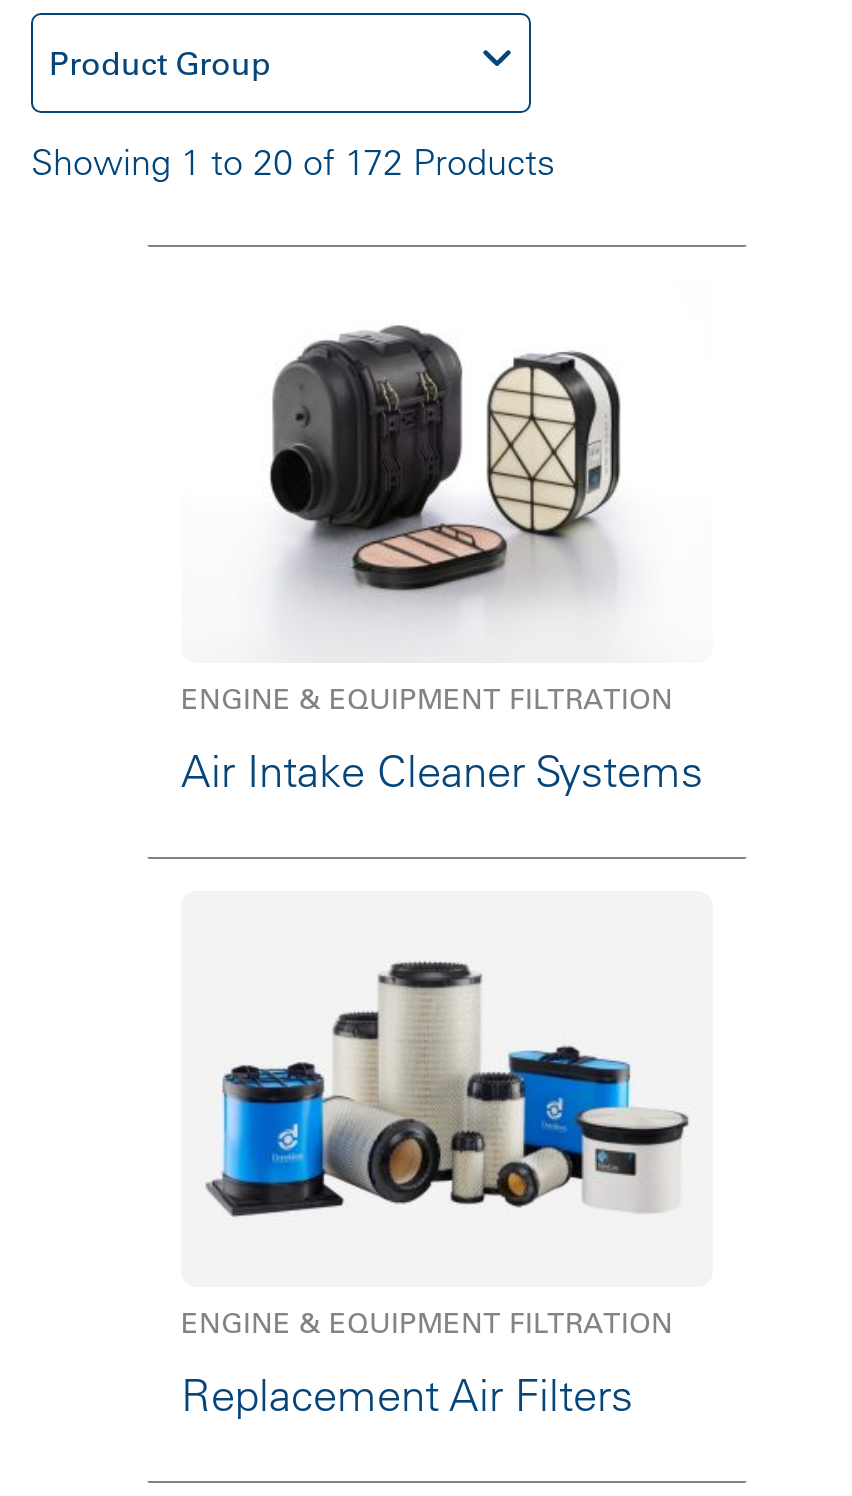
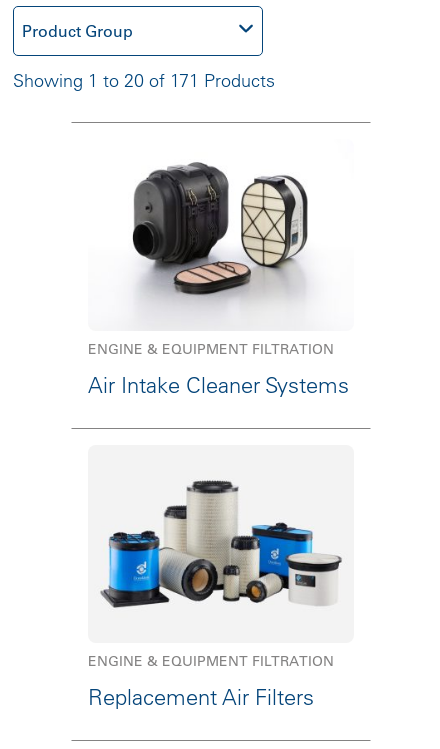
[31,139,555,185] Showing 1 to 20 of 172 Products -> [13,69,275,92] Showing 1 to 20 of 171 Products

